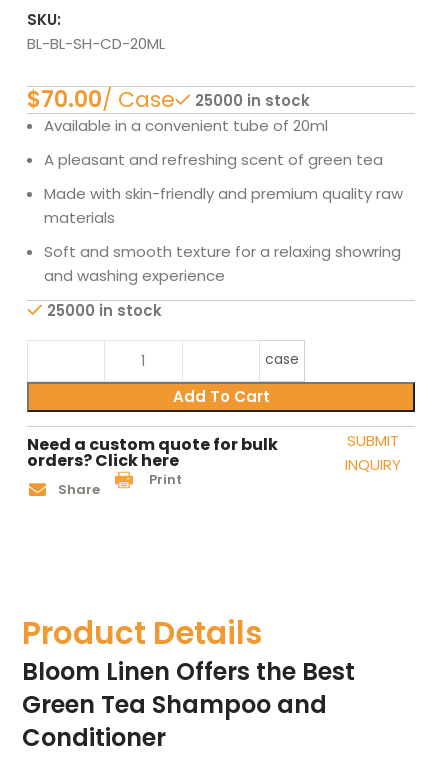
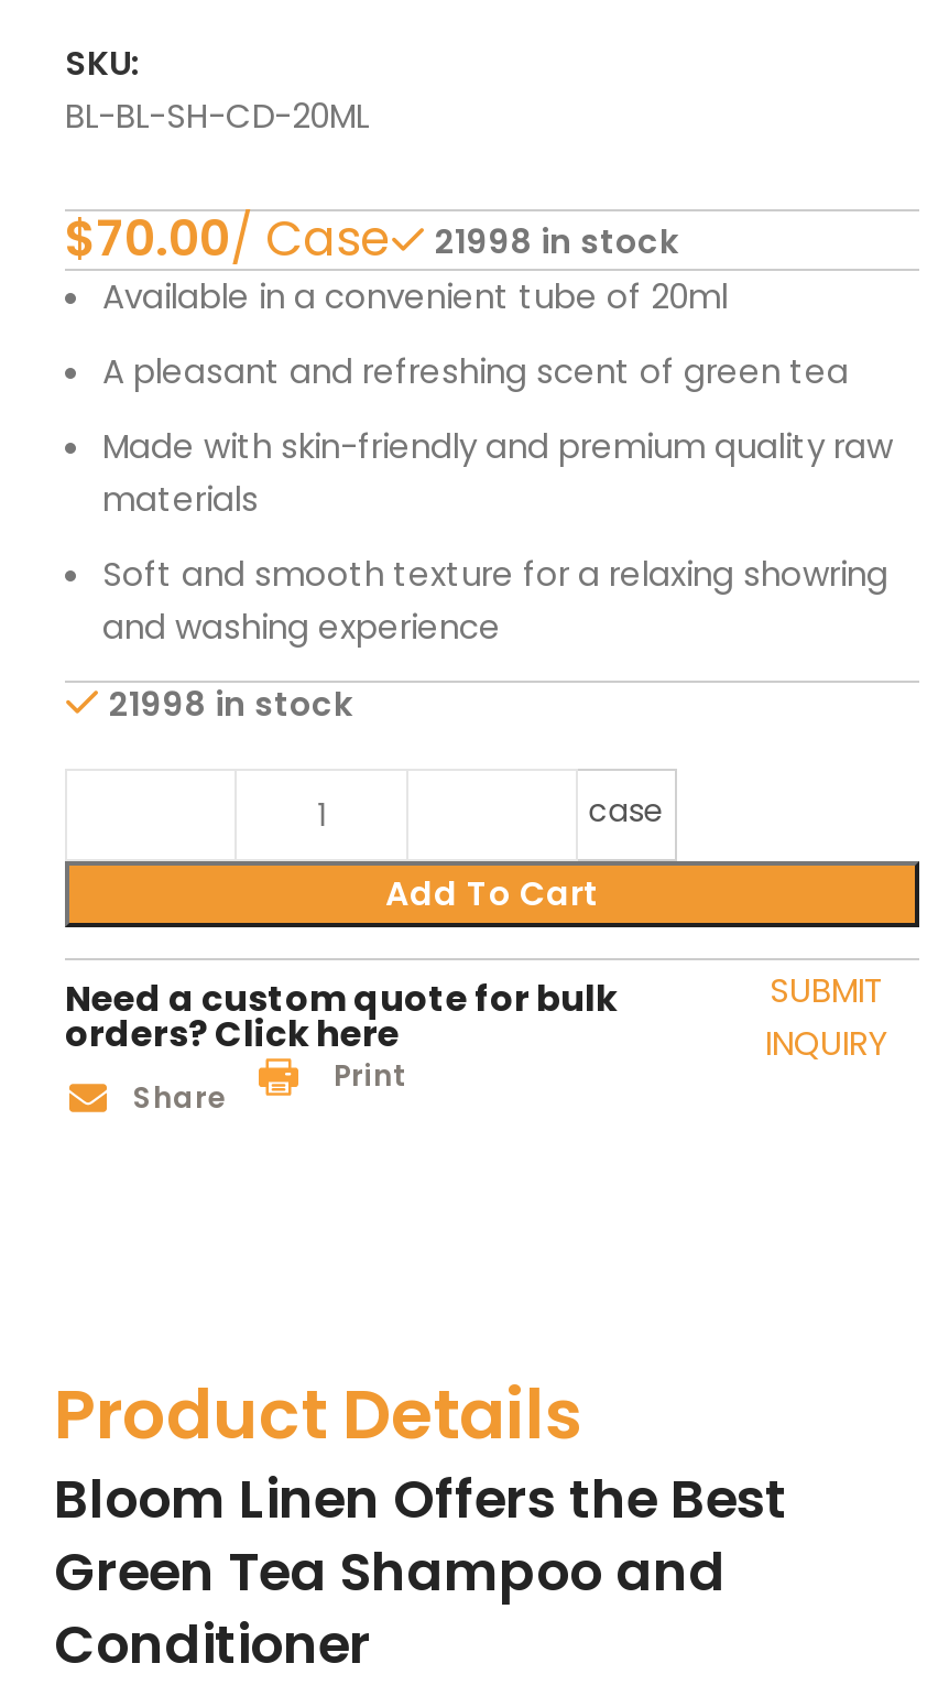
[195,89,310,110] 25000 in stock -> [435,217,679,263] 21998 in stock
[47,300,162,321] 25000 in stock -> [109,681,353,727] 21998 in stock

